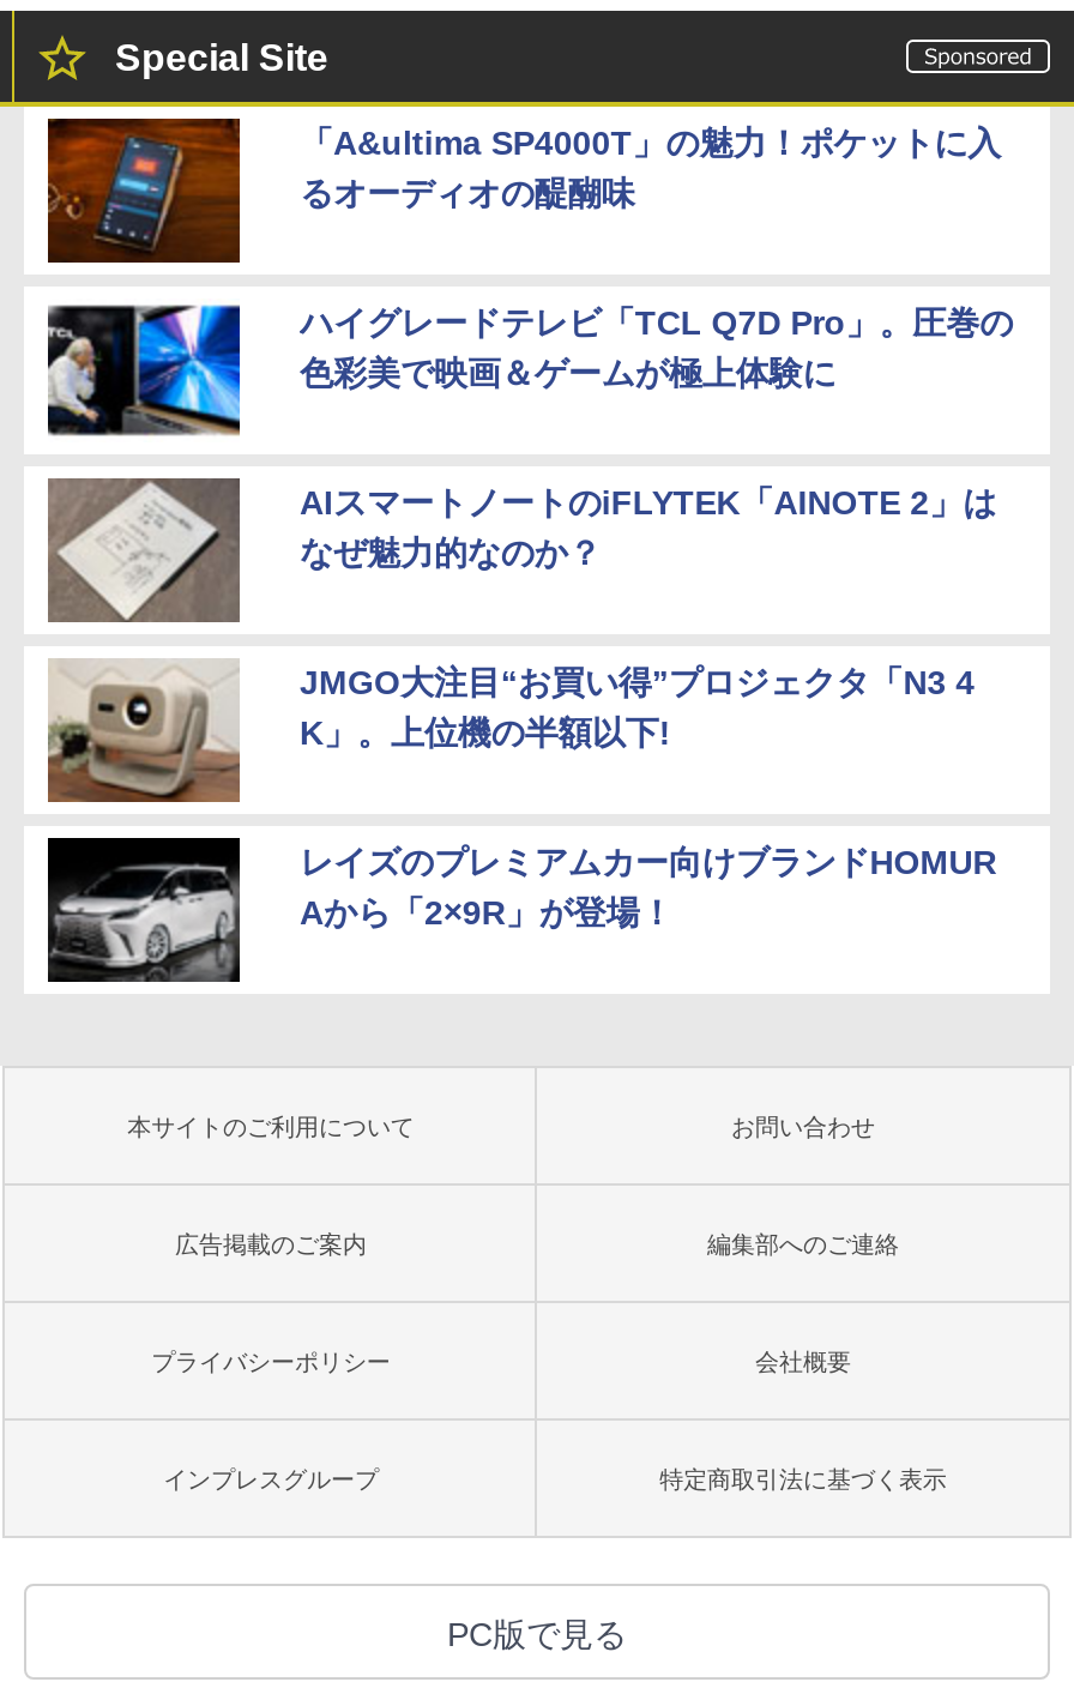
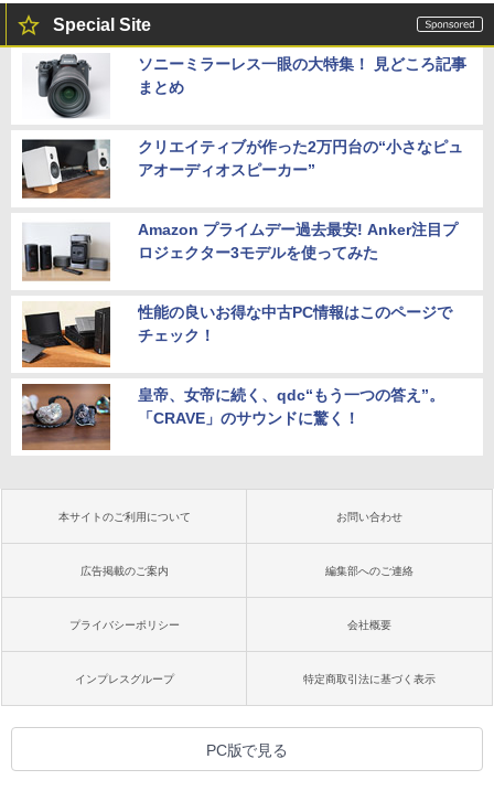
[46,116,1001,265] [image] | 「A&ultima SP4000T」の魅力！ポケットに入 | るオーディオの醍醐味 -> [22,53,466,119] [image] | ソニーミラーレス一眼の大特集！ 見どころ記事 | まとめ
[46,303,1013,438] [image] | ハイグレードテレビ「TCL Q7D Pro」。圧巻の | 色彩美で映画＆ゲームが極上体験に -> [21,138,463,200] [image] | クリエイティブが作った2万円台の“小さなピュ | アオーディオスピーカー”
[46,476,996,625] [image] | AIスマートノートのiFLYTEK「AINOTE 2」は | なぜ魅力的なのか？ -> [22,218,457,285] [image] | Amazon プライムデー過去最安! Anker注目プ | ロジェクター3モデルを使ってみた
[48,661,975,804] [image] | JMGO大注目“お買い得”プロジェクタ「N3 4 | K」。上位機の半額以下! -> [21,303,452,368] [image] | 性能の良いお得な中古PC情報はこのページで | チェック！
[46,836,997,984] [image] | レイズのプレミアムカー向けブランドHOMUR | Aから「2×9R」が登場！ -> [21,383,444,451] [image] | 皇帝、女帝に続く、qdc“もう一つの答え”。 | 「CRAVE」のサウンドに驚く！

